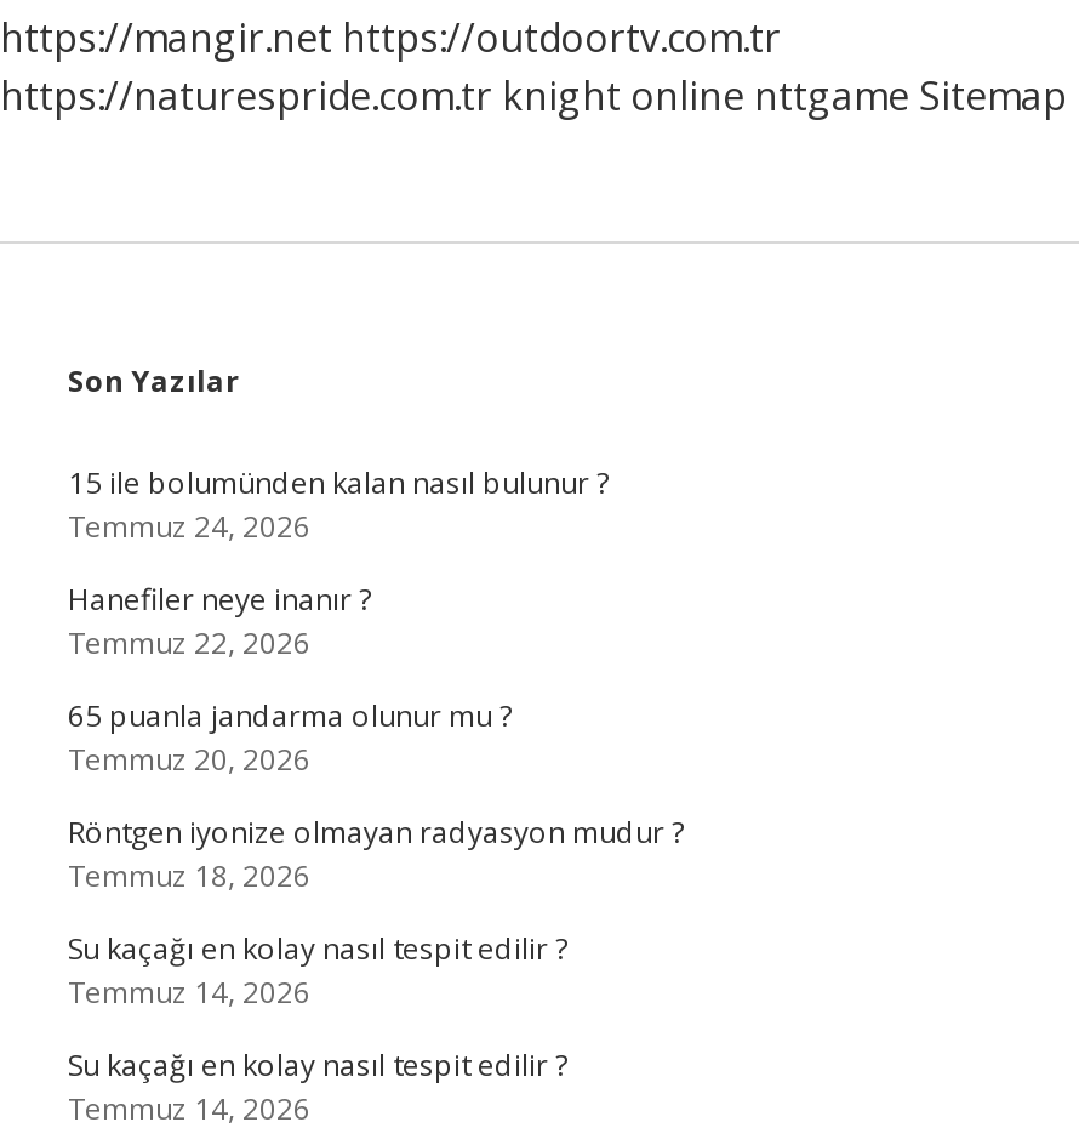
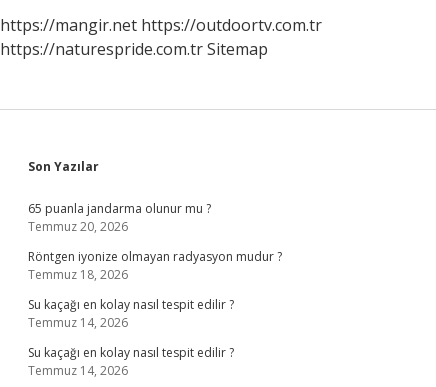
[0,69,1067,123] https://naturespride.com.tr knight online nttgame Sitemap -> [0,38,268,60] https://naturespride.com.tr Sitemap
[68,462,609,663] 15 ile bolumünden kalan nasıl bulunur ? | Temmuz 24, 2026 | Hanefiler neye inanır ? | Temmuz 22, 2026 -> none

